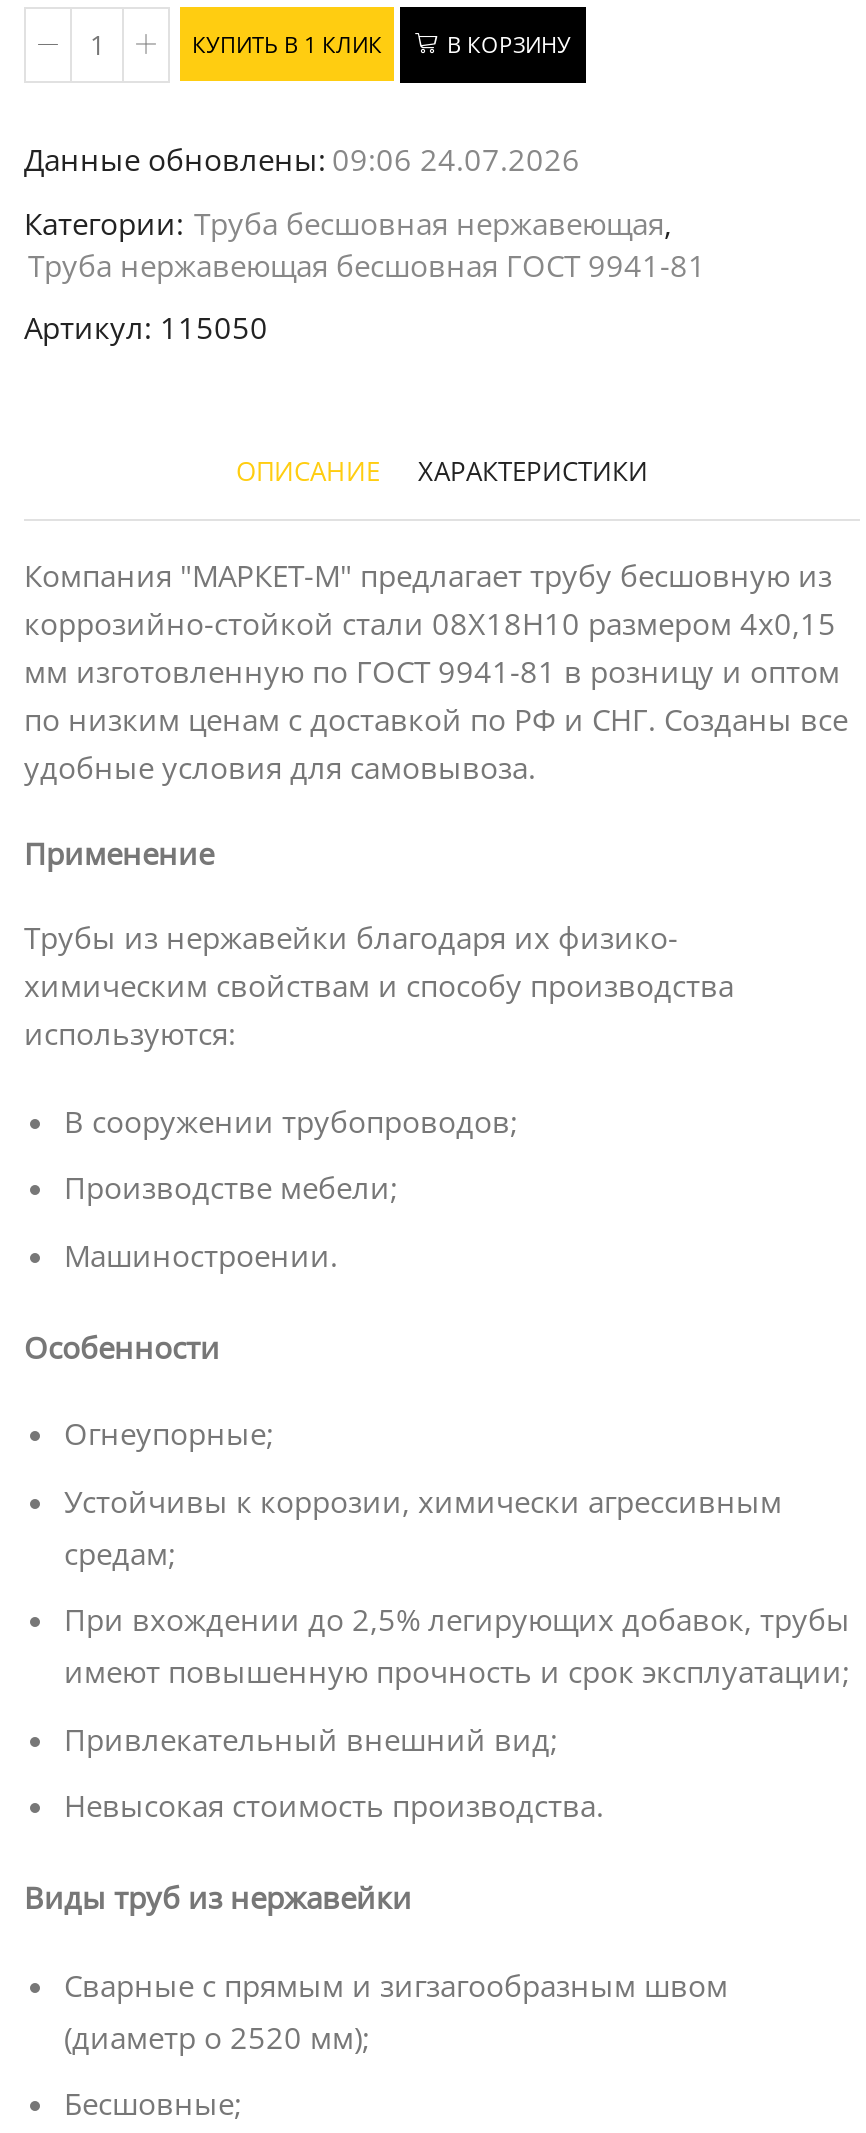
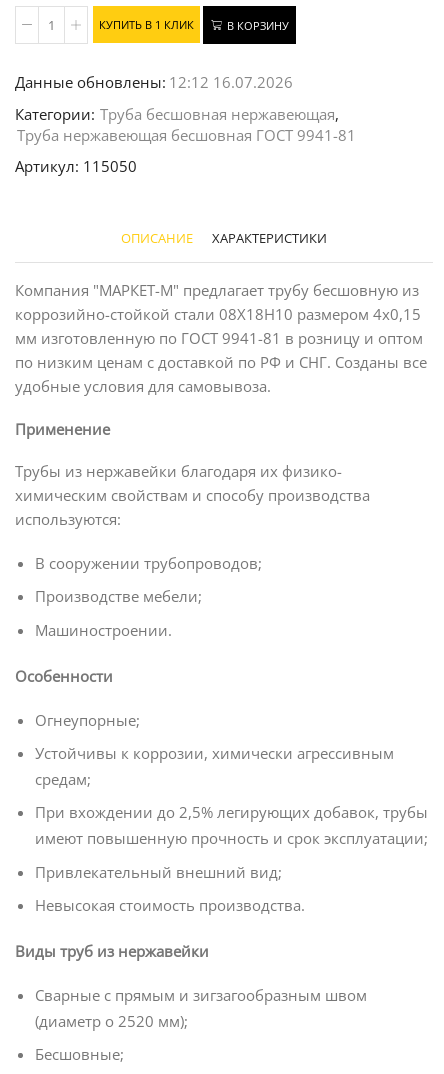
[24,139,580,179] Данные обновлены: 09:06 24.07.2026 -> [15,72,293,92] Данные обновлены: 12:12 16.07.2026

